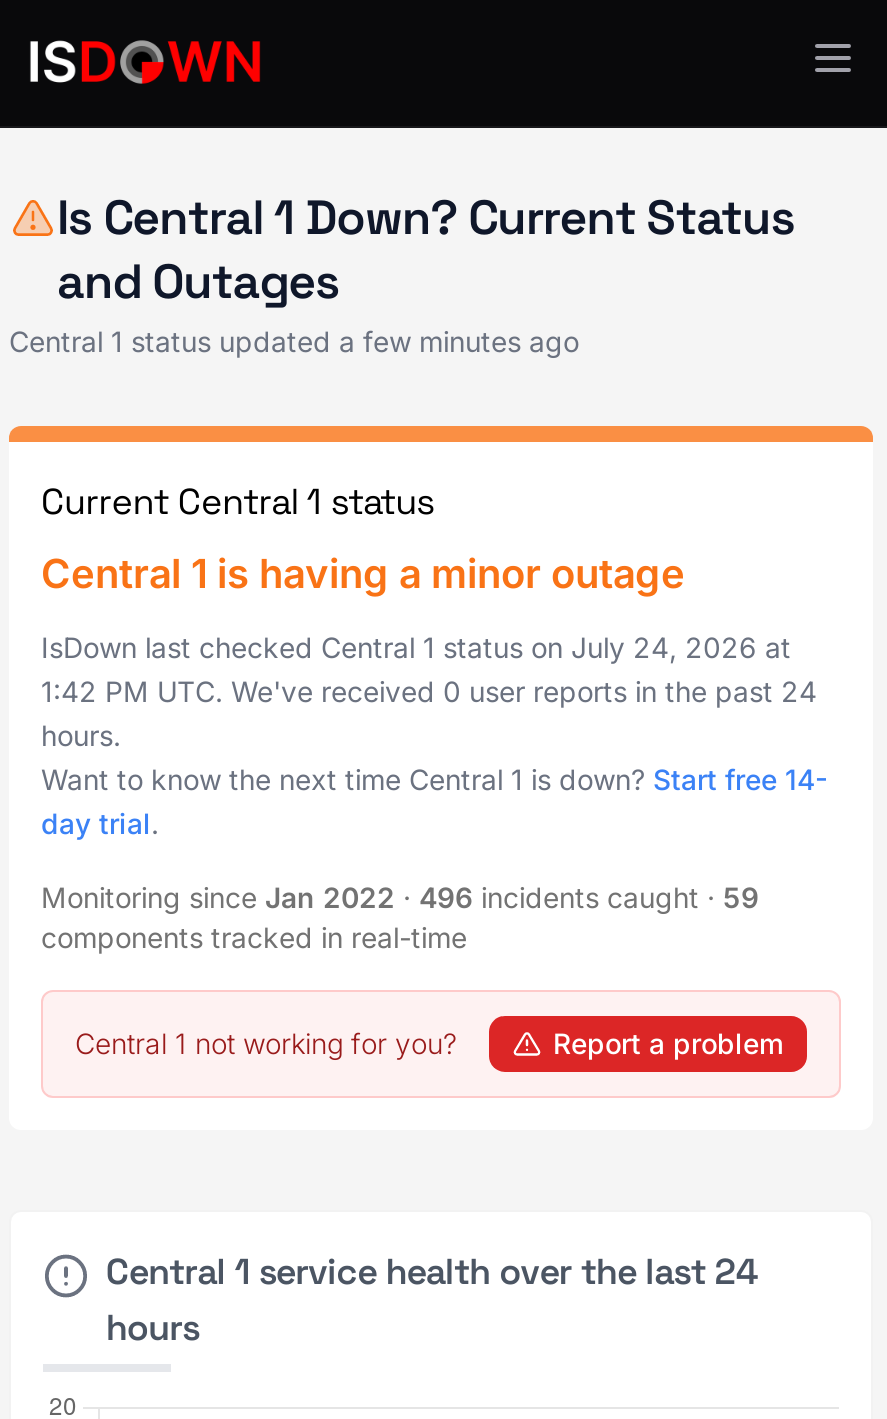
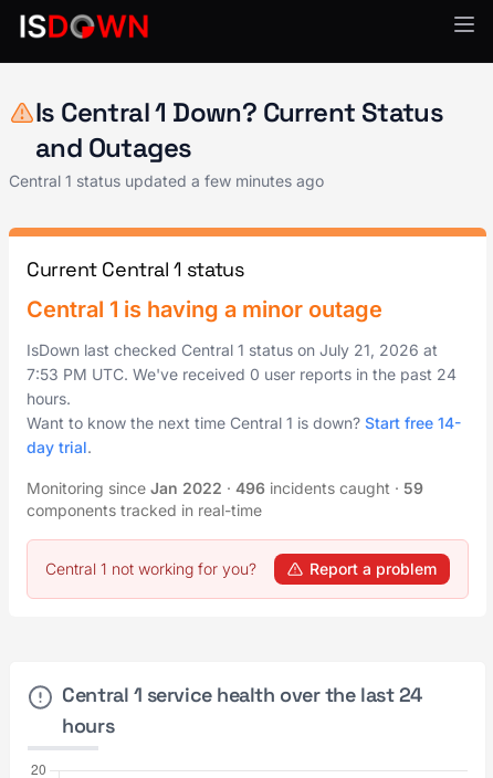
[41,630,791,664] IsDown last checked Central 1 status on July 24, 2026 at -> [27,340,438,359] IsDown last checked Central 1 status on July 21, 2026 at
[41,674,817,708] 1:42 PM UTC. We've received 0 user reports in the past 24 -> [27,365,457,383] 7:53 PM UTC. We've received 0 user reports in the past 24

